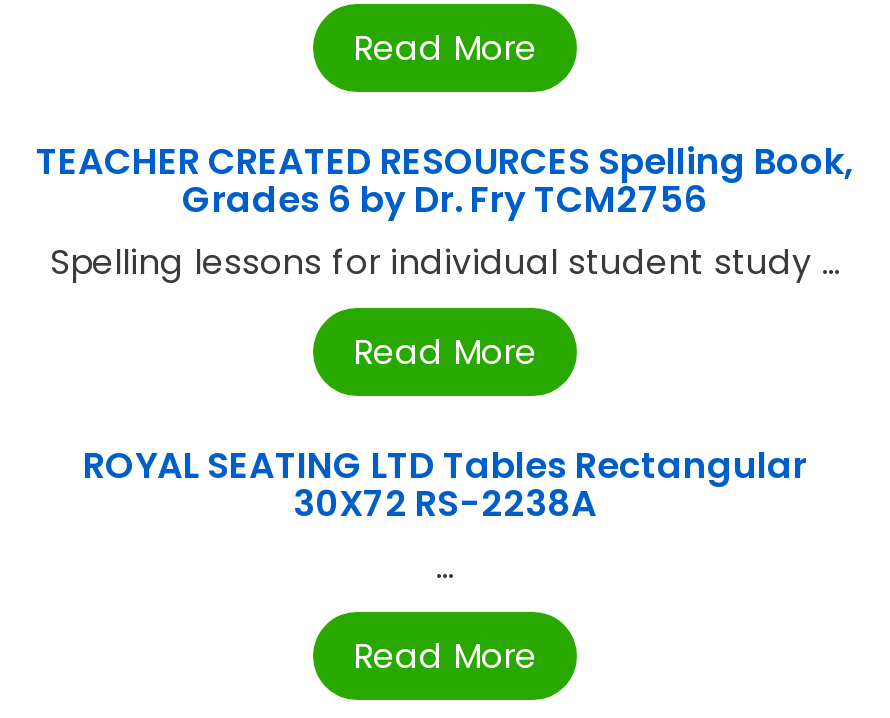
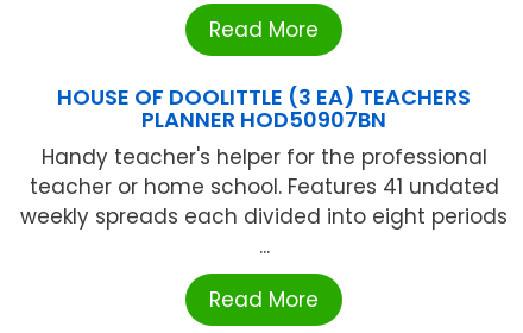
[36,136,854,528] TEACHER CREATED RESOURCES Spelling Book, | Grades 6 by Dr. Fry TCM2756 | Spelling lessons for individual student study ... | Read More | ROYAL SEATING LTD Tables Rectangular | 30X72 RS-2238A -> [20,82,508,231] HOUSE OF DOOLITTLE (3 EA) TEACHERS | PLANNER HOD50907BN | Handy teacher's helper for the professional | teacher or home school. Features 41 undated | weekly spreads each divided into eight periods

